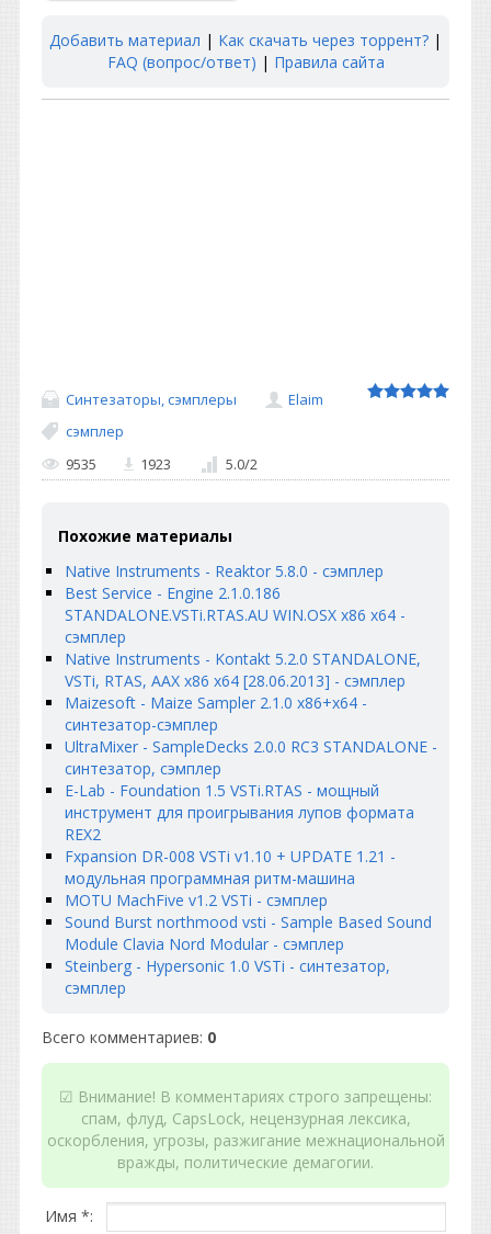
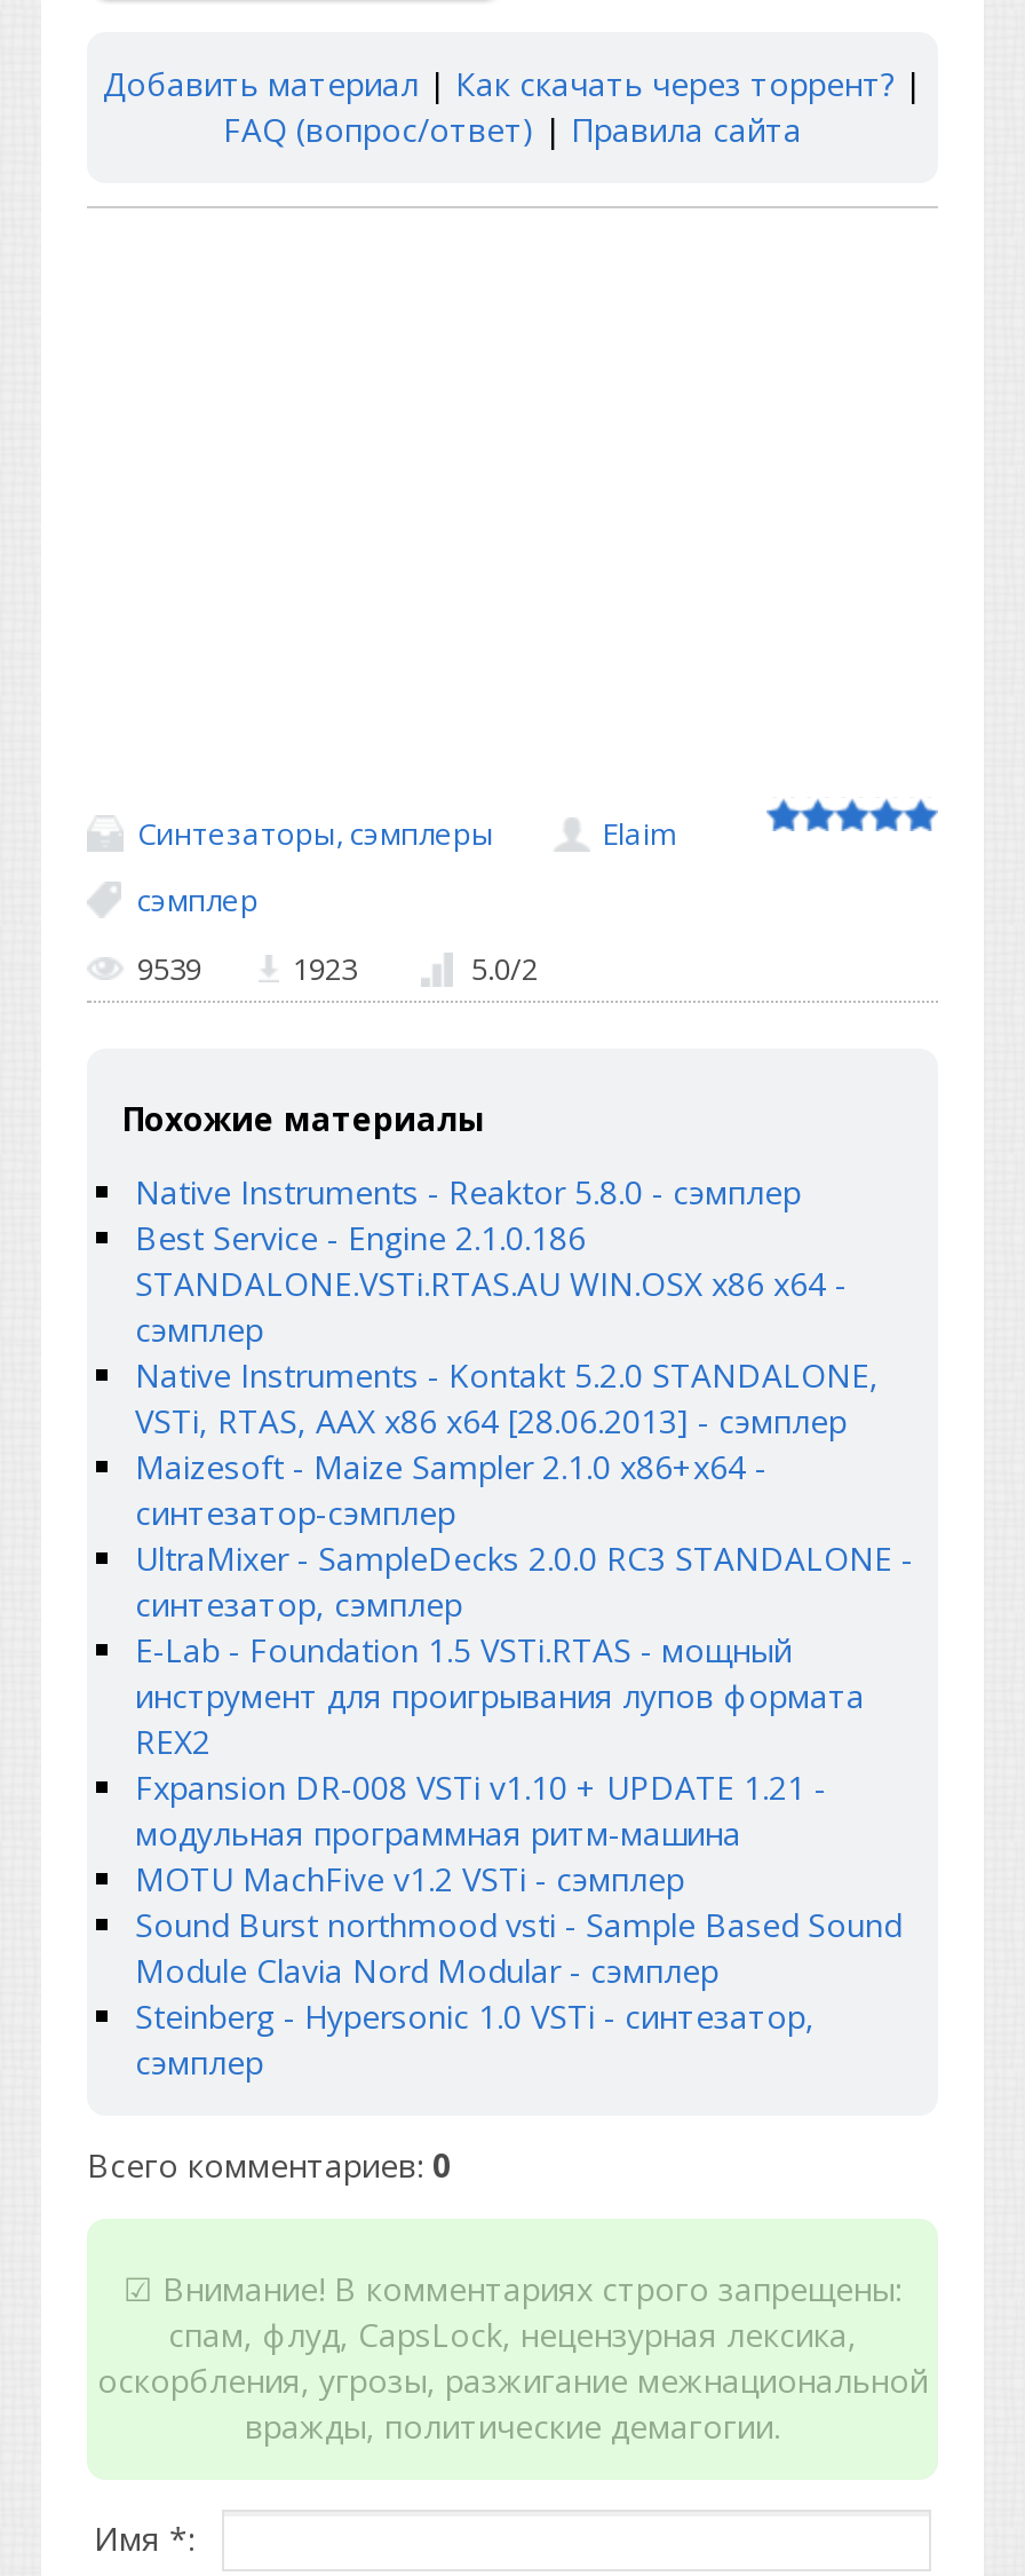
[66,454,96,473] 9535 -> [137,947,201,988] 9539

